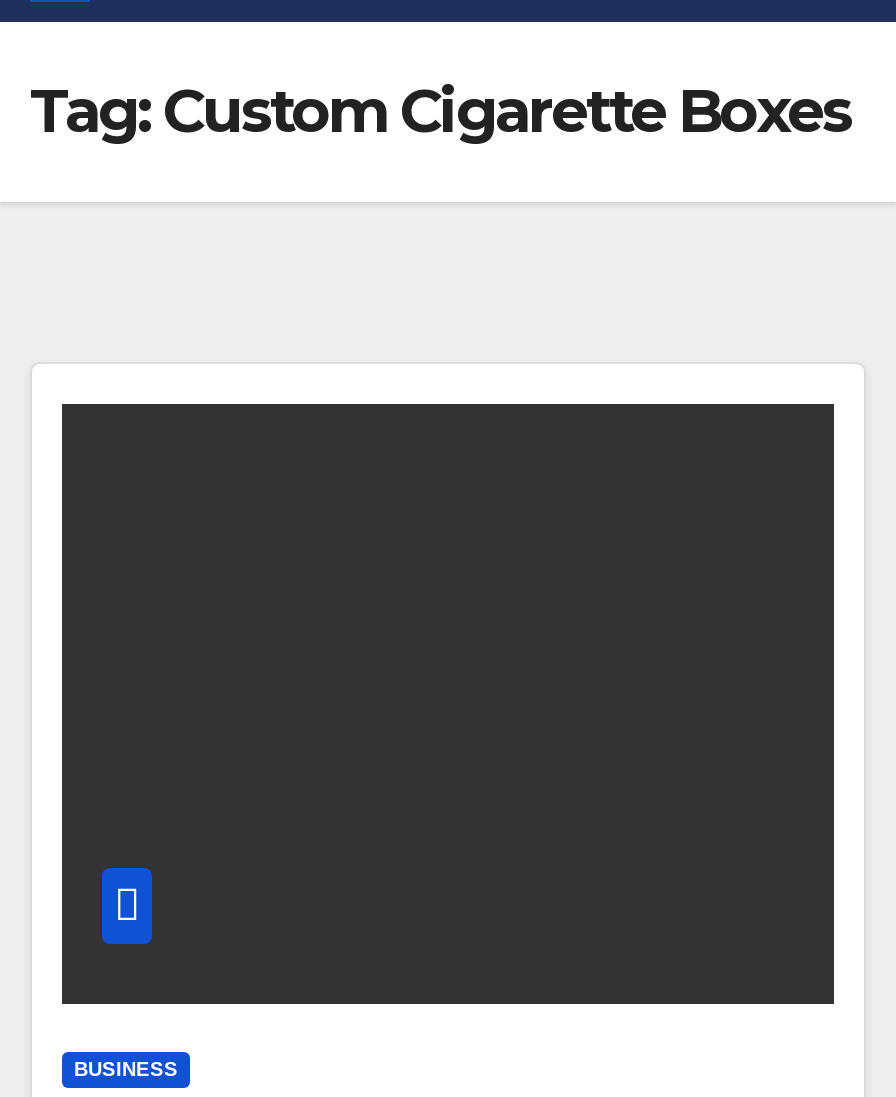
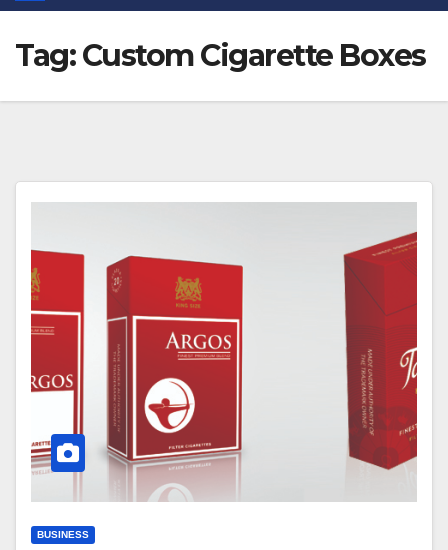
none -> [30,203,418,503] [image]

